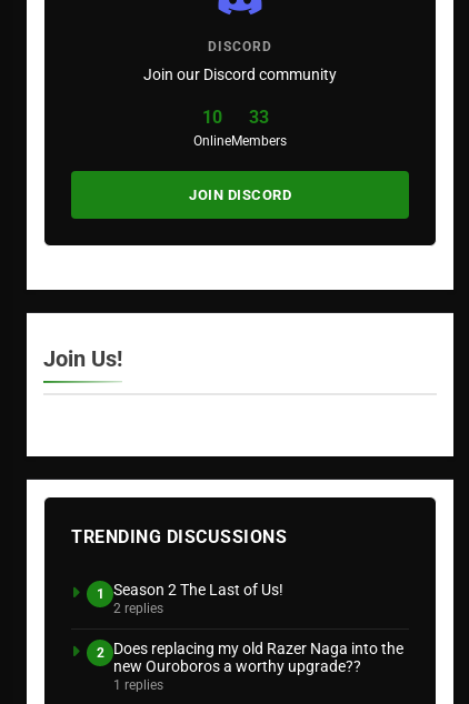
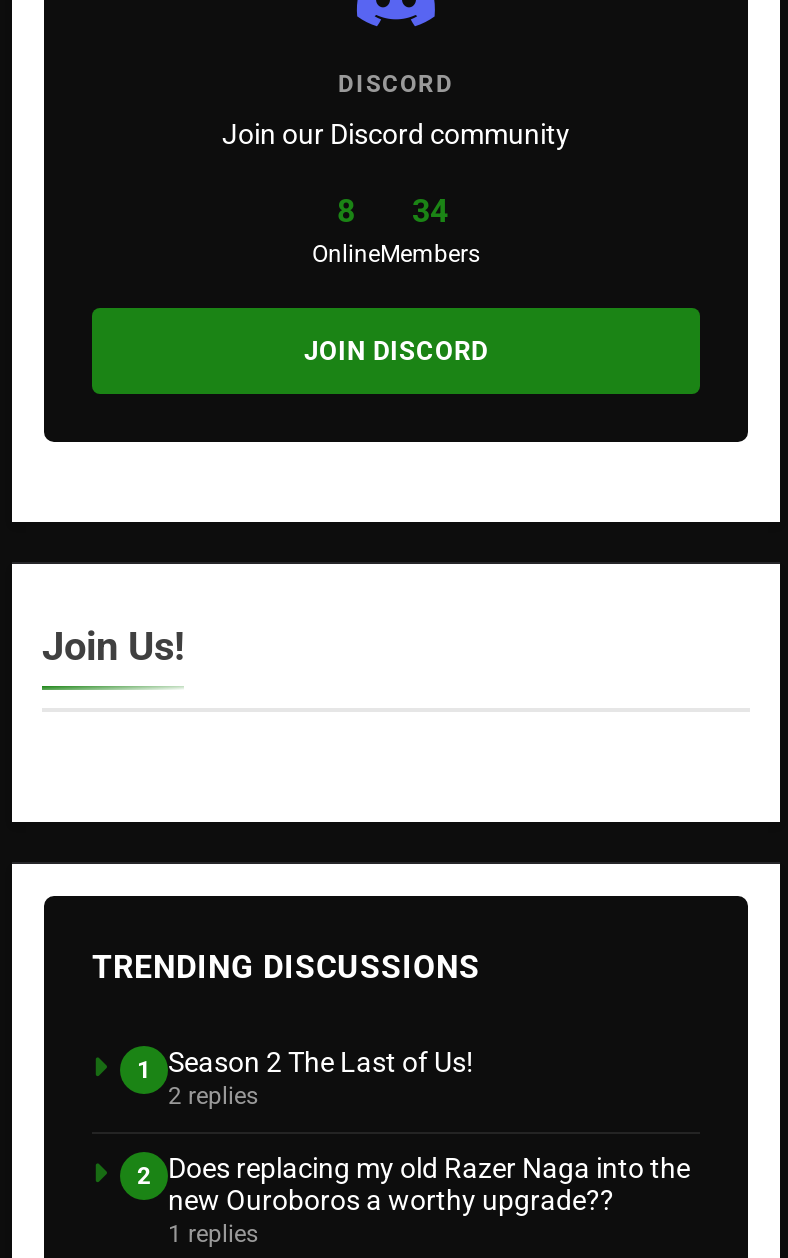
[202,106,222,128] 10 -> [337,192,355,230] 8
[249,106,269,128] 33 -> [412,192,448,230] 34

